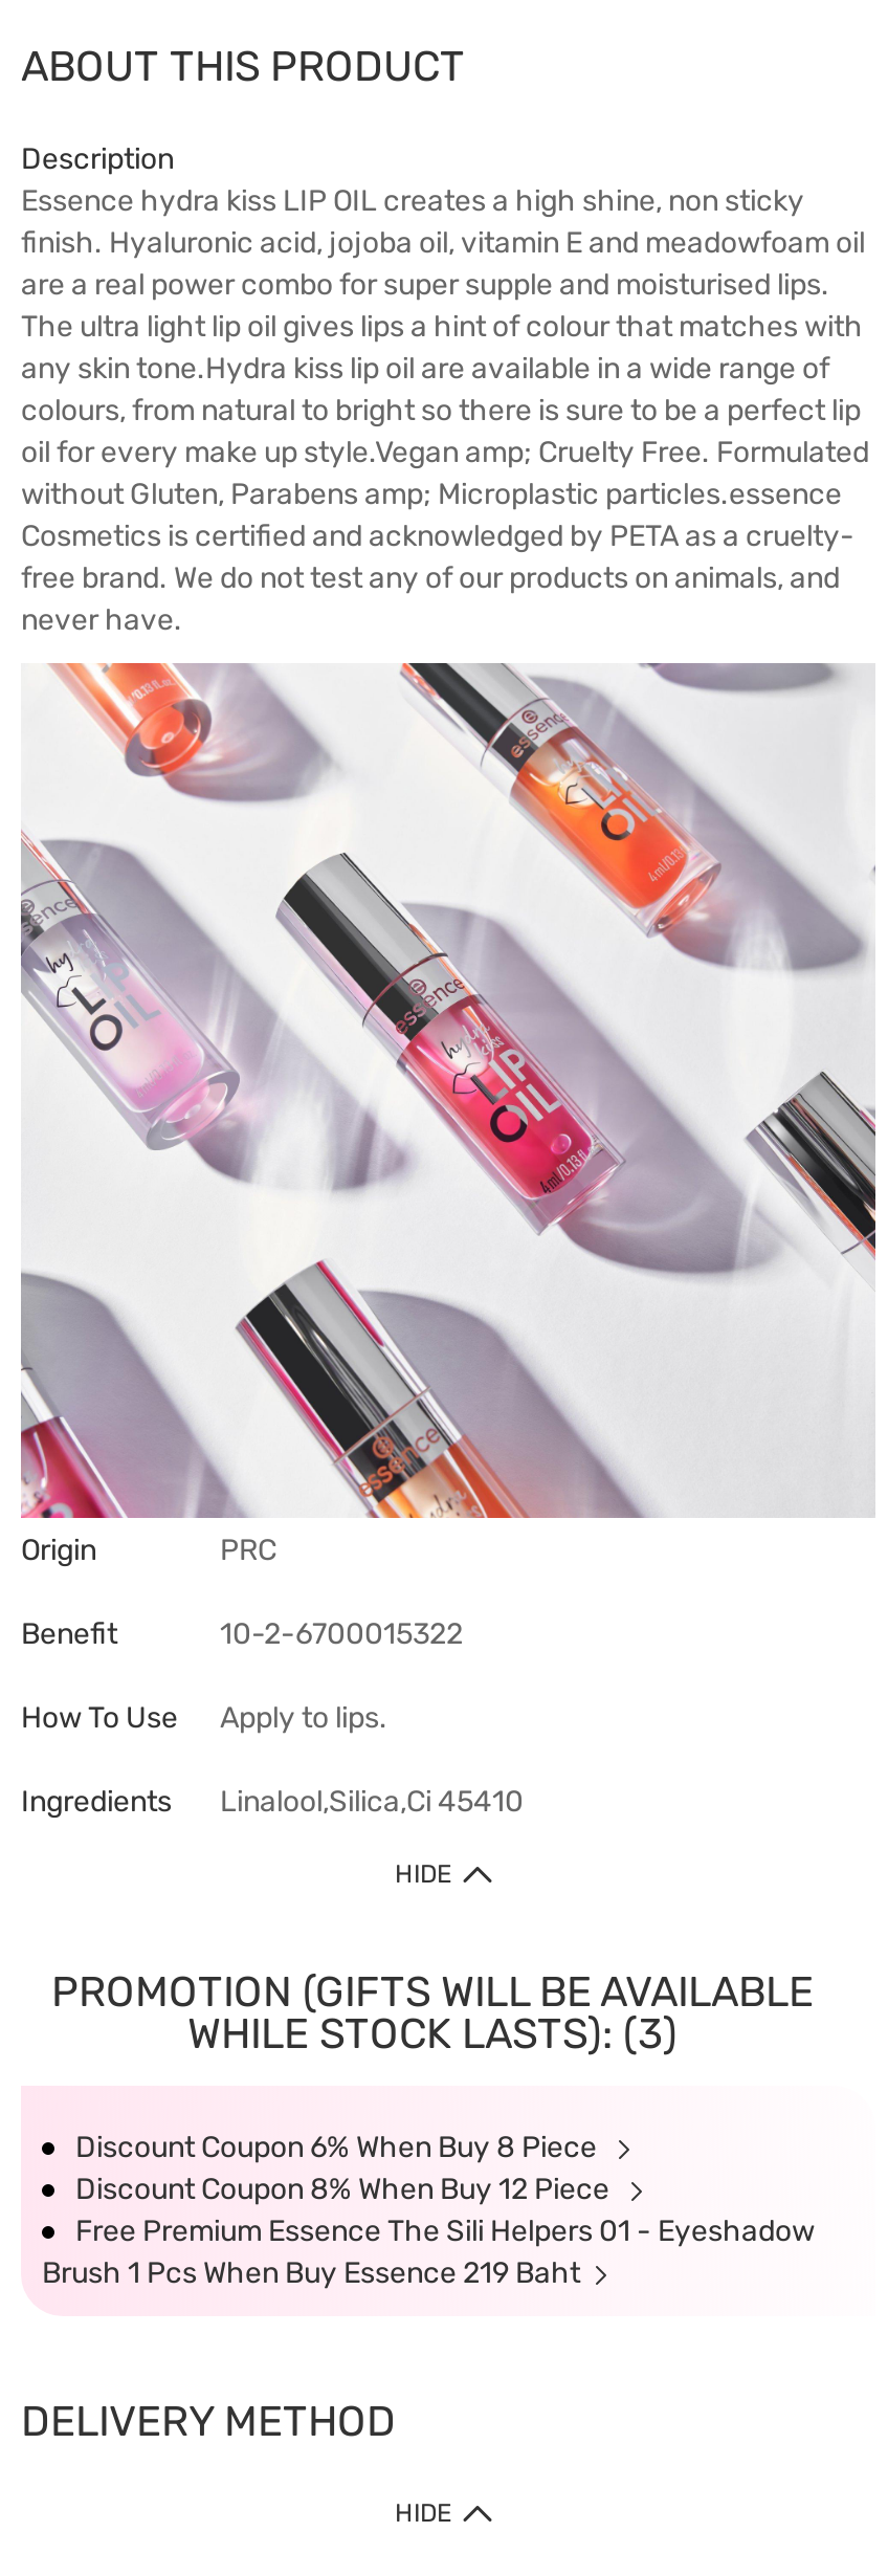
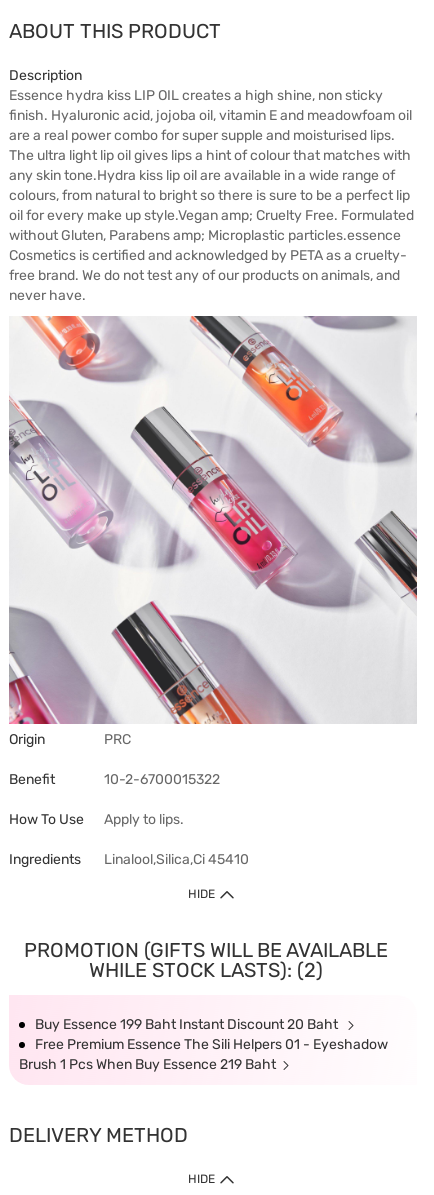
[187,2008,678,2058] WHILE STOCK LASTS): (3) -> [88,958,322,982] WHILE STOCK LASTS): (2)
[75,2130,616,2207] Discount Coupon 6% When Buy 8 Piece | Discount Coupon 8% When Buy 12 Piece -> [35,1016,341,1033] Buy Essence 199 Baht Instant Discount 20 Baht

